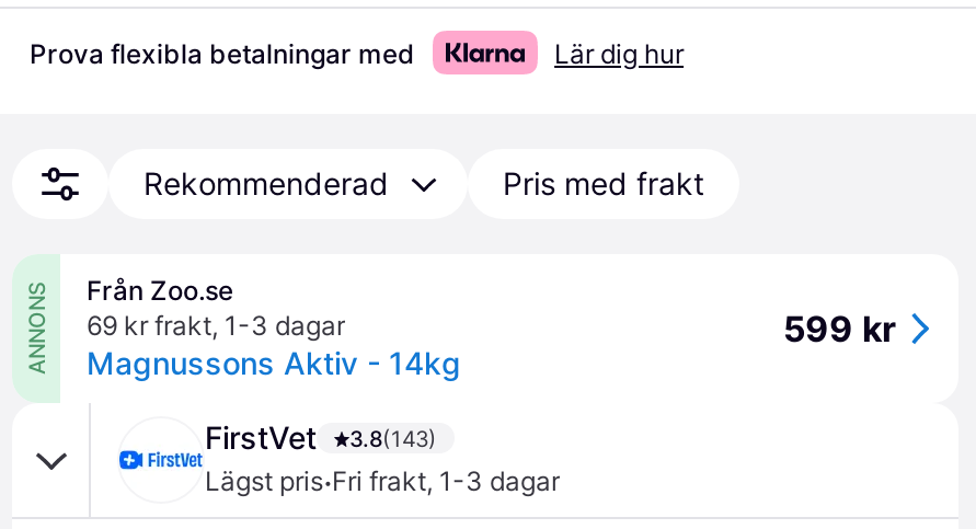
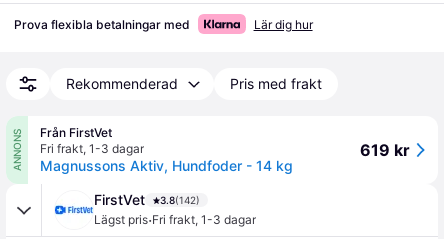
[87,274,461,381] Från Zoo.se | 69 kr frakt, 1-3 dagar | Magnussons Aktiv - 14kg -> [40,125,293,174] Från FirstVet | Fri frakt, 1-3 dagar | Magnussons Aktiv, Hundfoder - 14 kg
[783,307,897,350] 599 kr -> [360,140,410,160] 619 kr
[205,418,437,456] FirstVet 3.8(143) -> [94,191,200,208] FirstVet 3.8(142)

